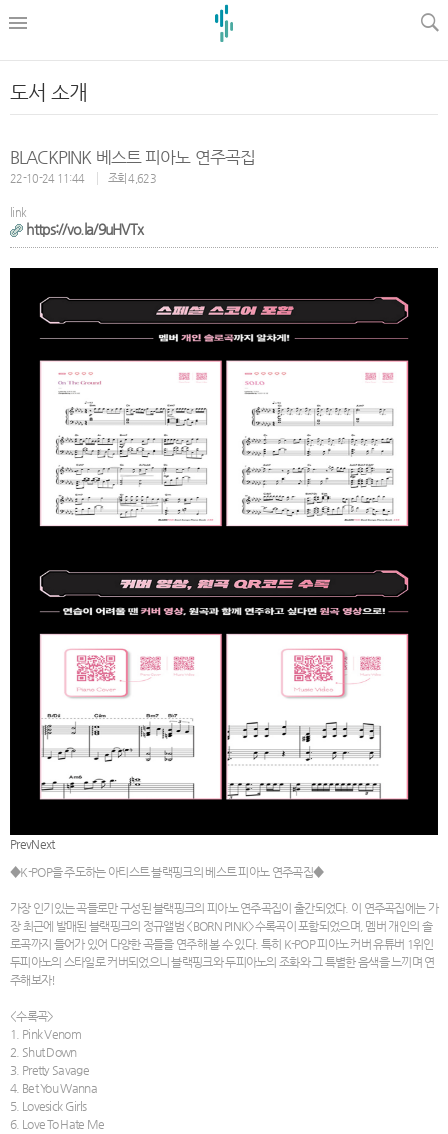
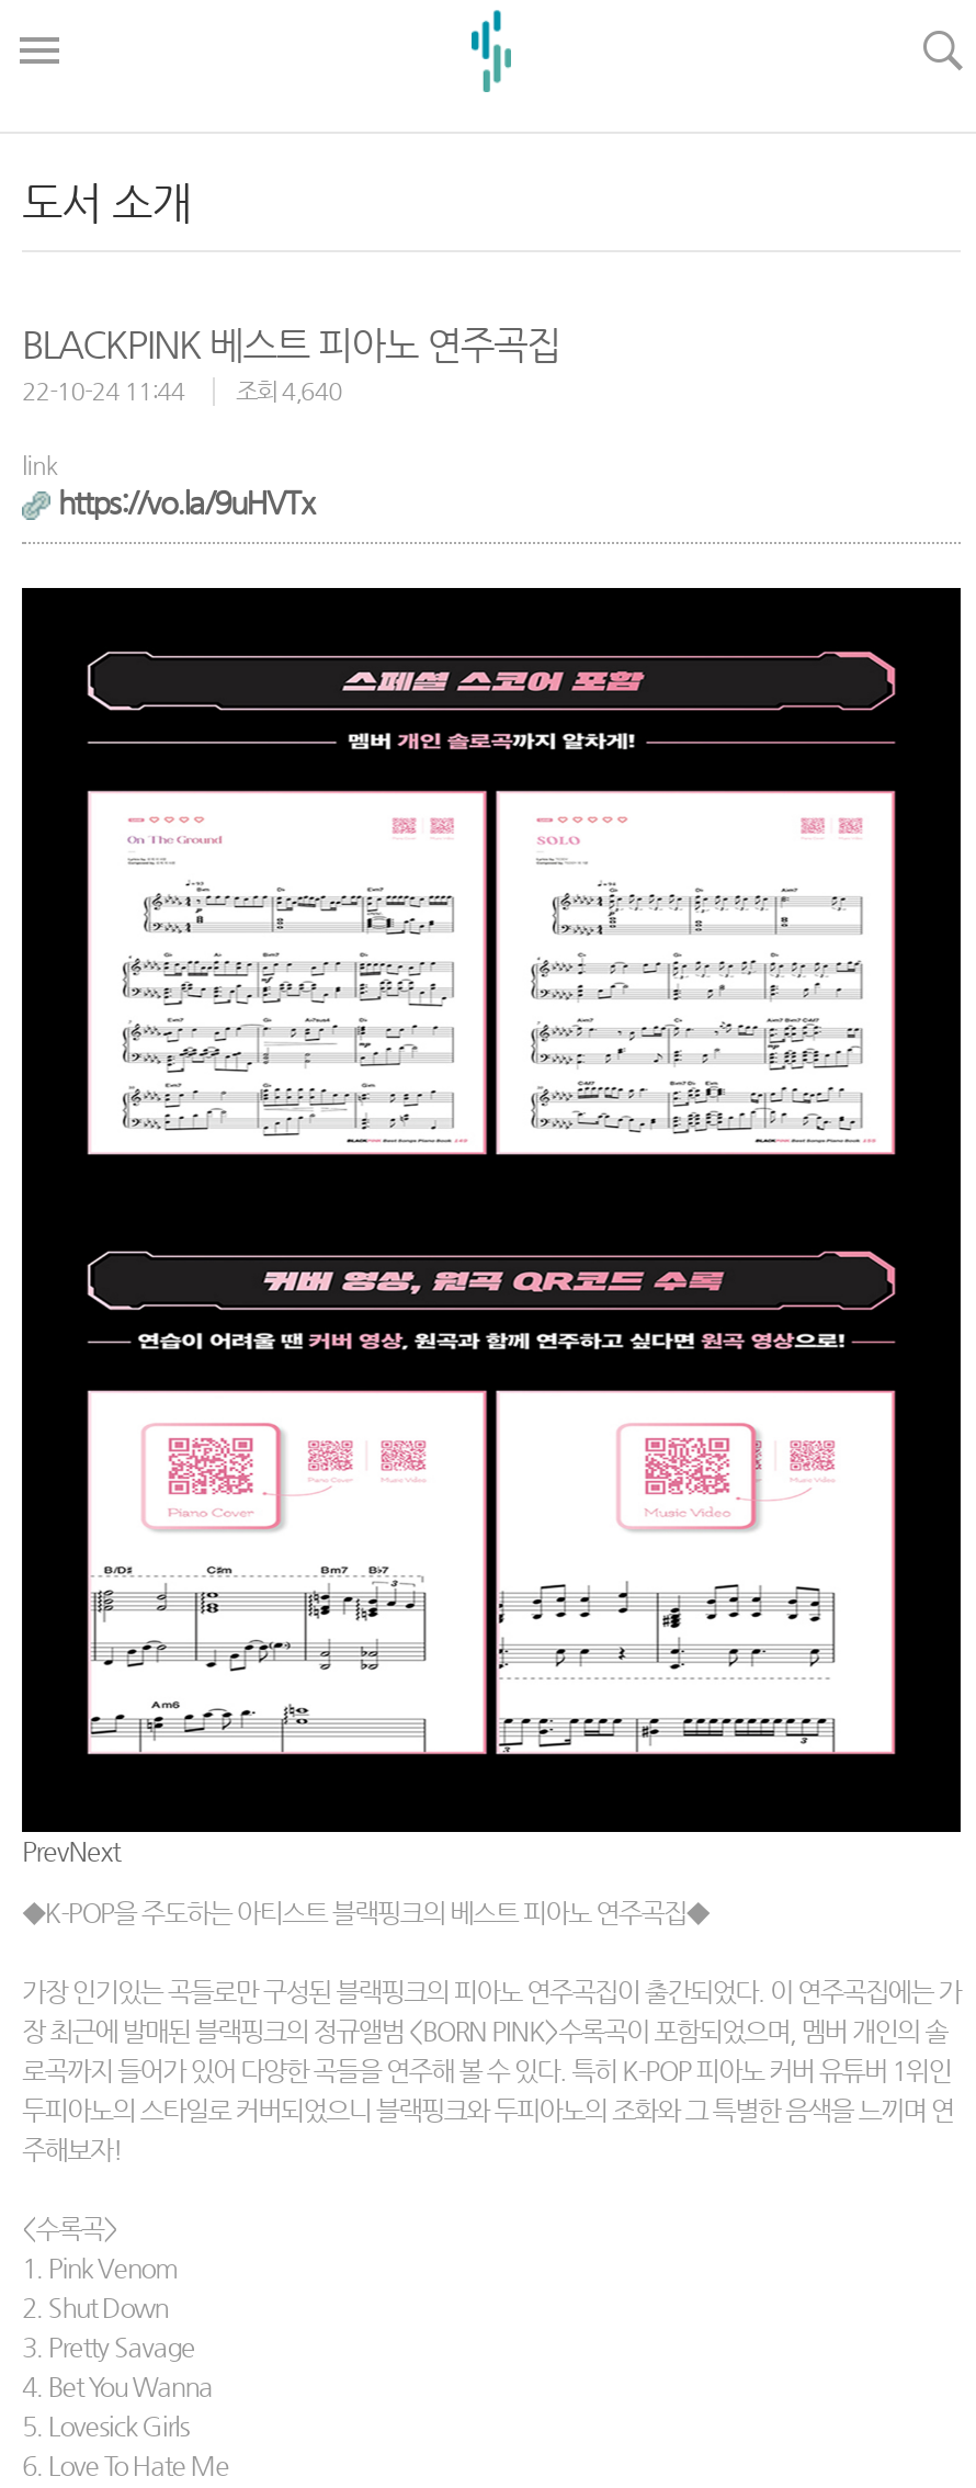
[10,172,156,185] 22-10-24 11:44 조회 4,623 -> [22,378,342,406] 22-10-24 11:44 조회 4,640

